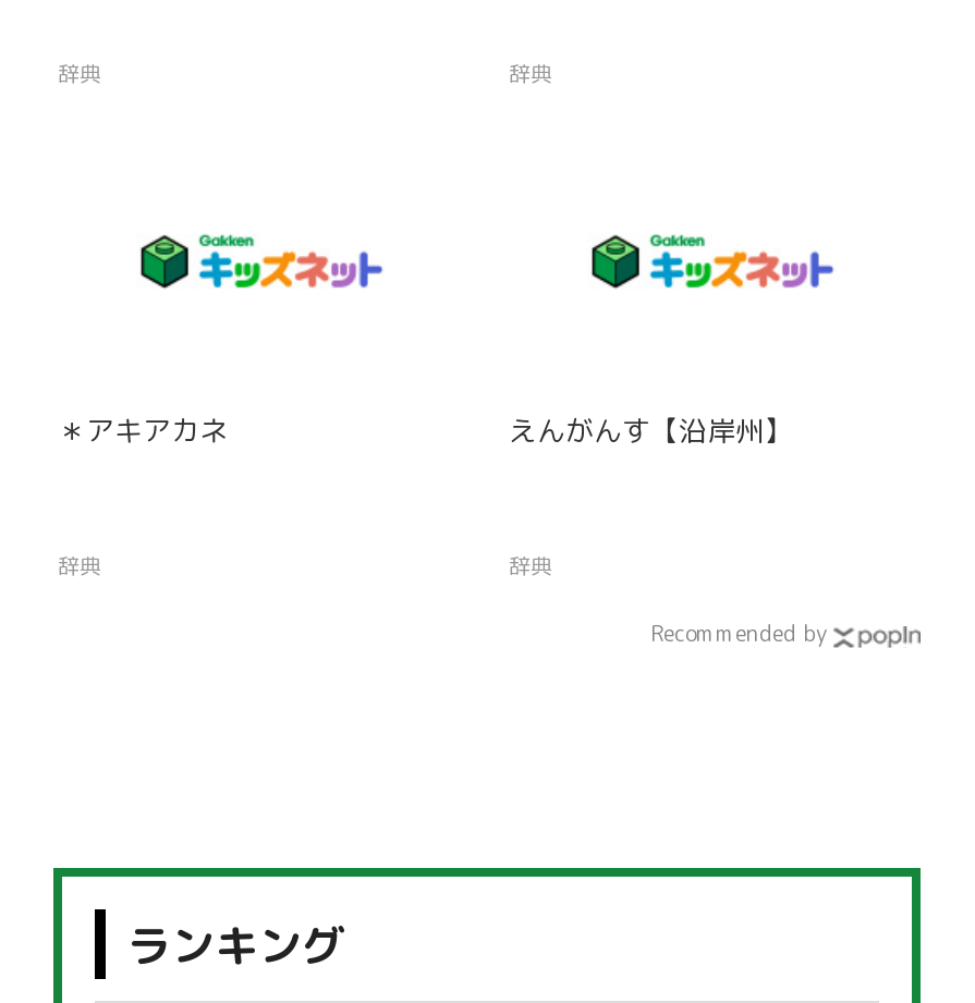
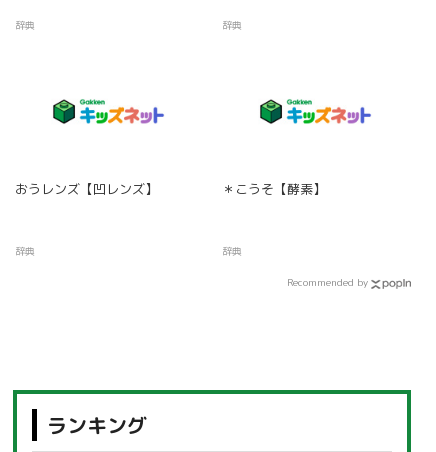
[58,411,228,450] ＊アキアカネ -> [15,180,158,198] おうレンズ【凹レンズ】
[509,411,792,450] えんがんす【沿岸州】 -> [222,180,326,198] ＊こうそ【酵素】

